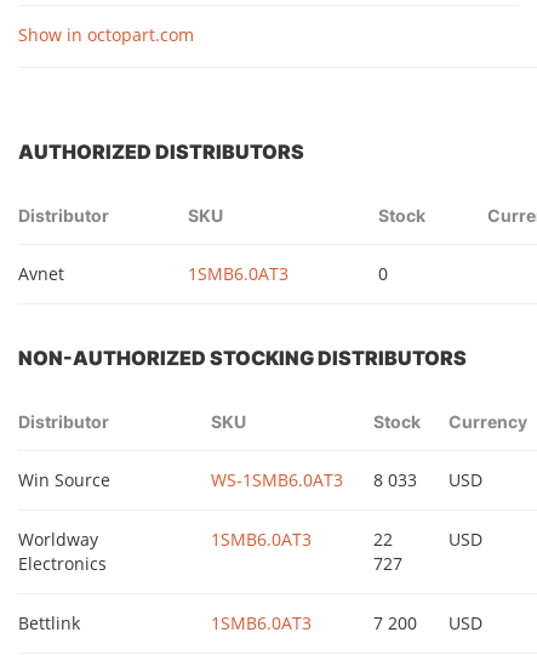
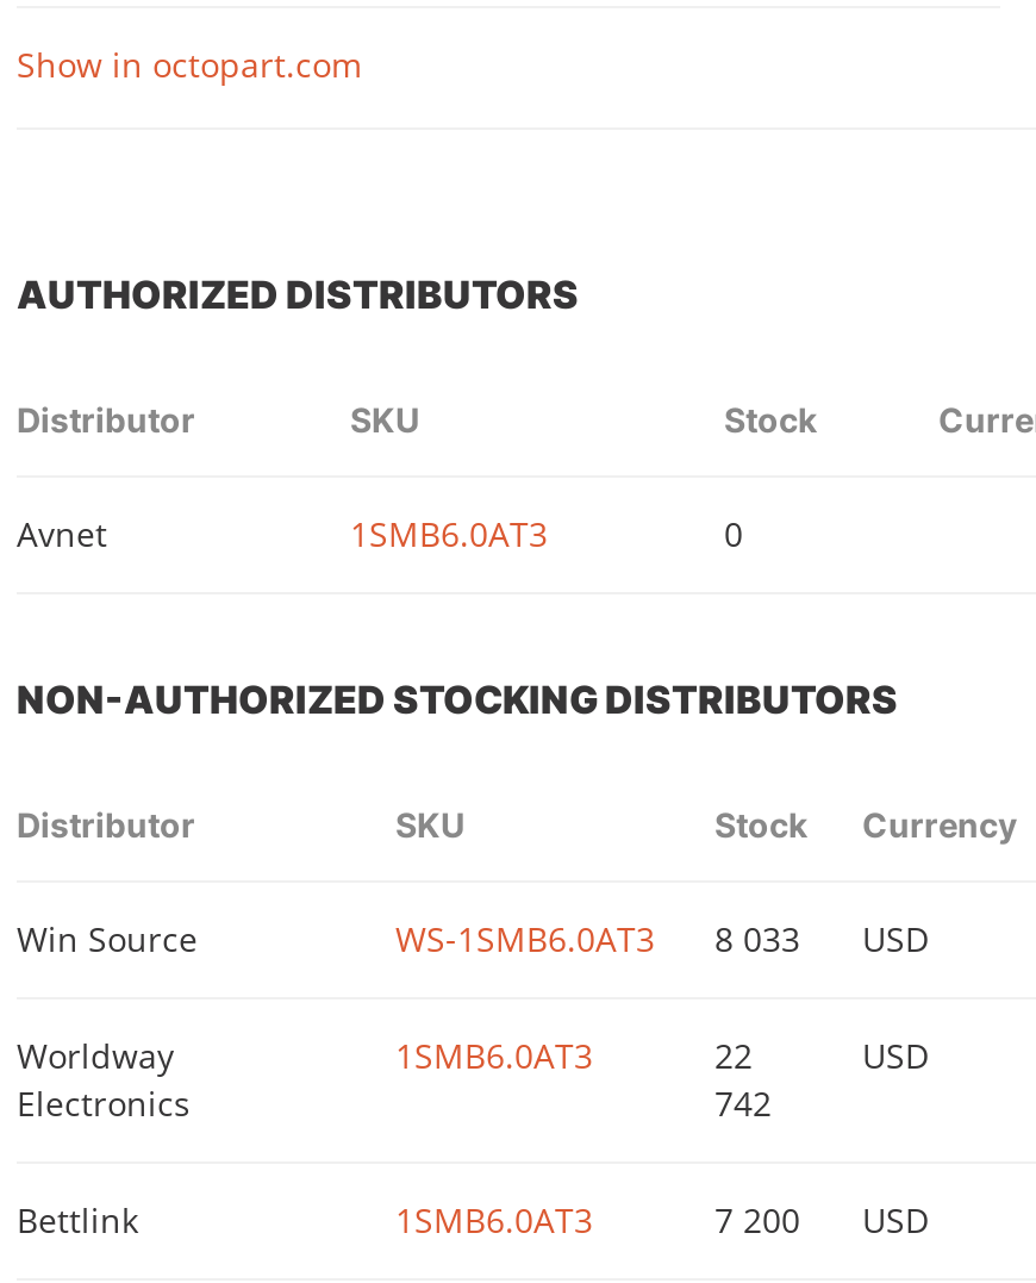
[373,552,402,575] 727 -> [714,1081,772,1126] 742

